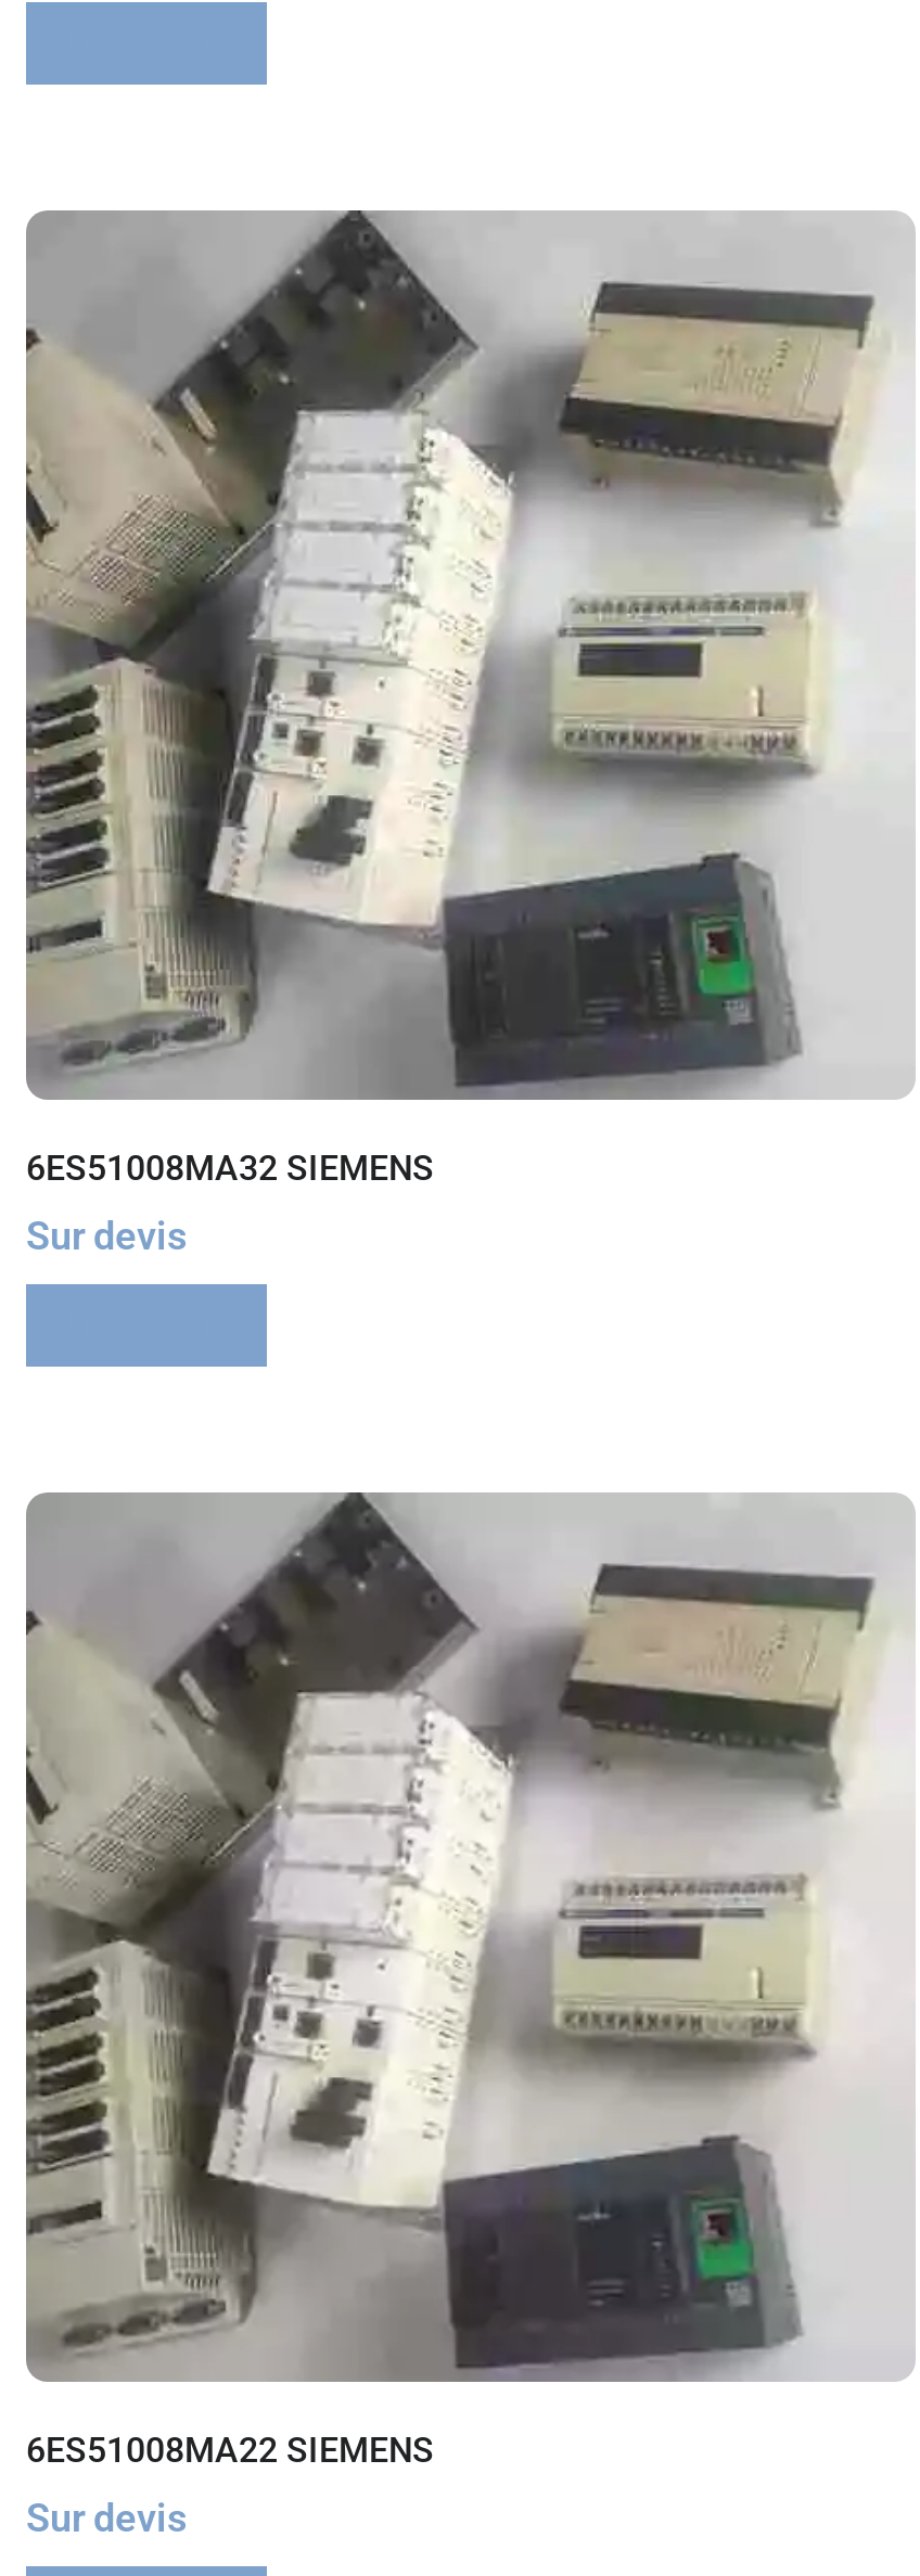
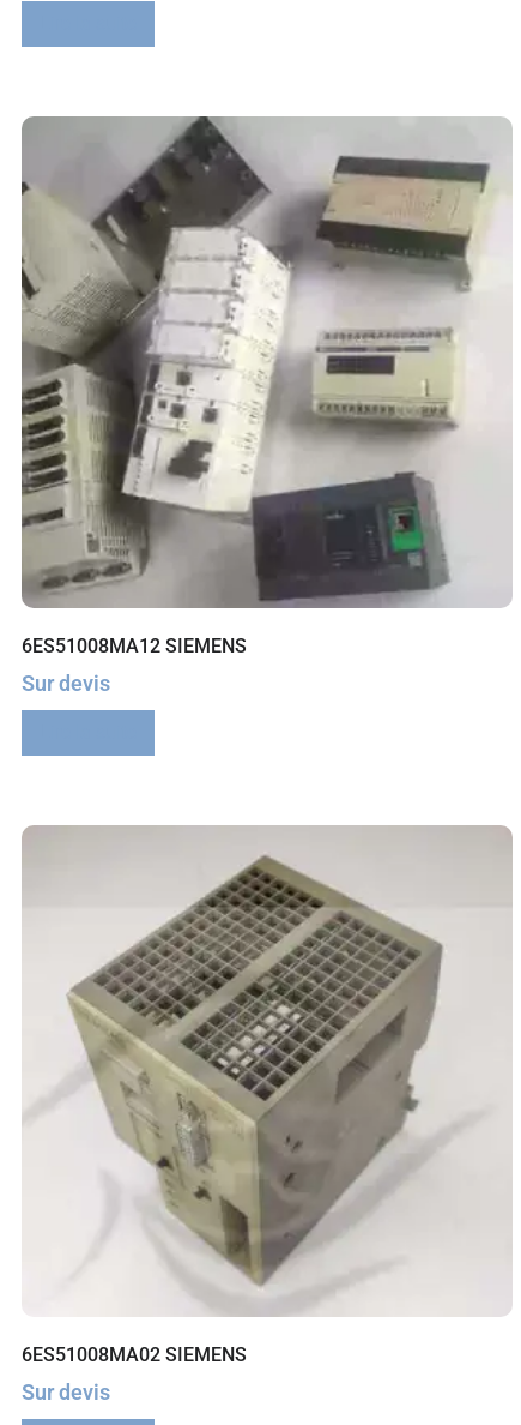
[26,1147,434,1188] 6ES51008MA32 SIEMENS -> [22,635,247,657] 6ES51008MA12 SIEMENS
[24,1491,874,2470] [image] | 6ES51008MA22 SIEMENS -> [22,826,489,1366] [image] | 6ES51008MA02 SIEMENS

